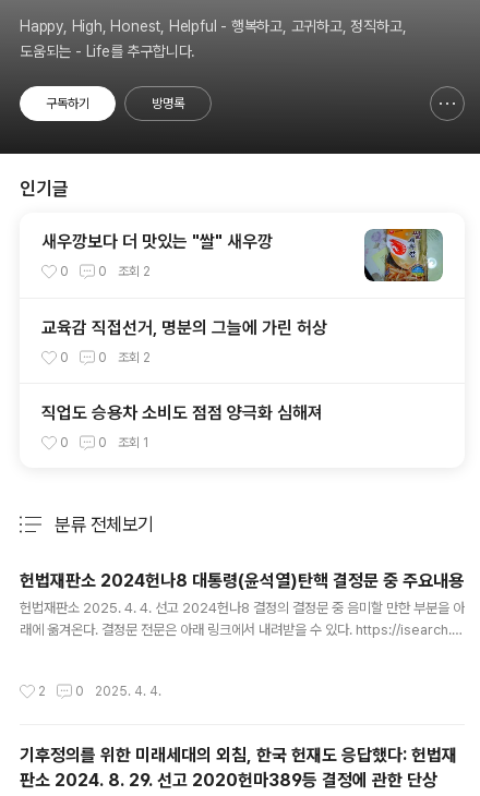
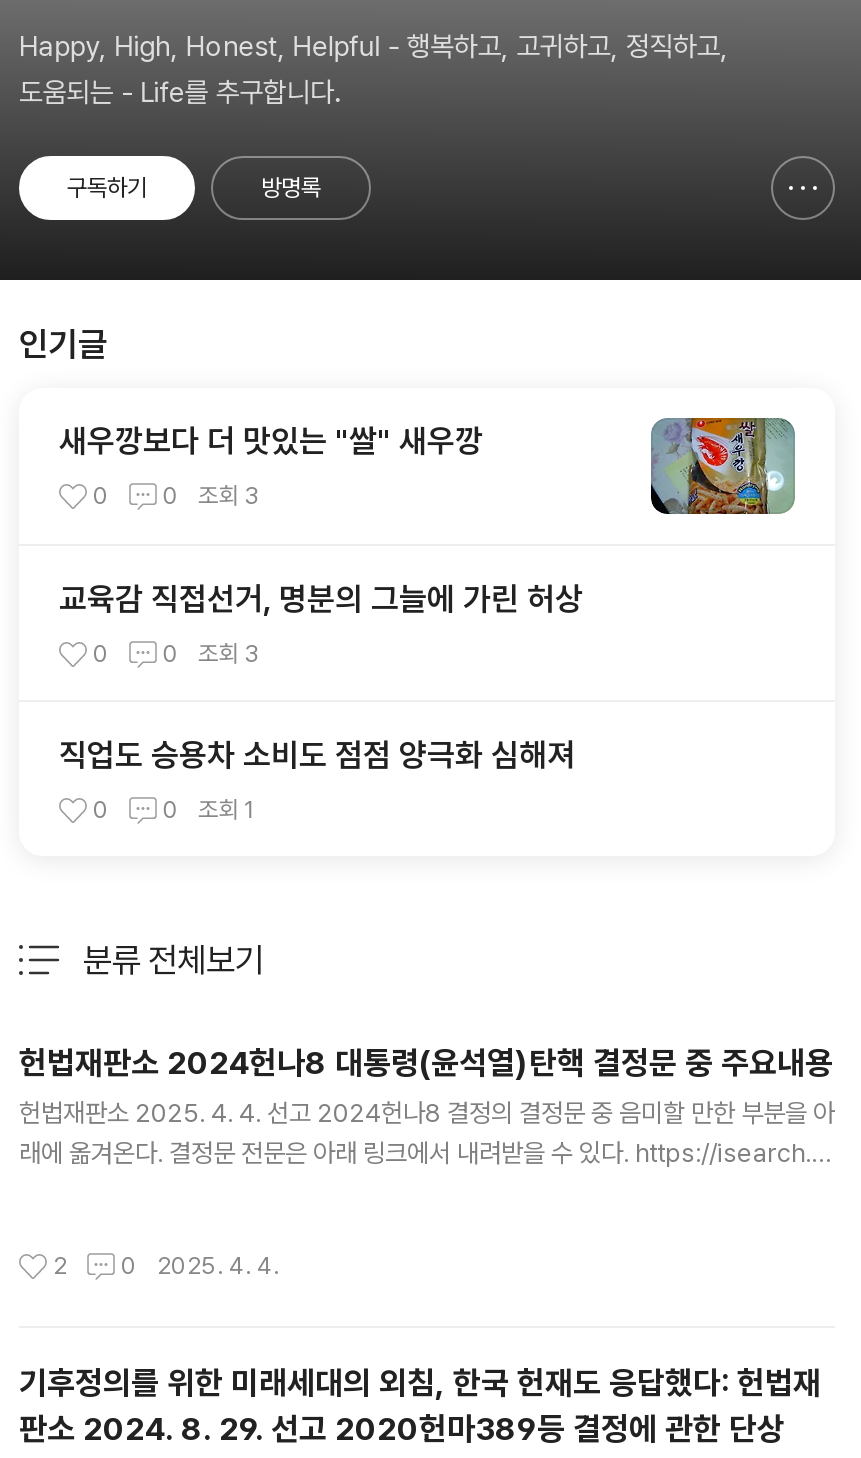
[60,264,150,279] 0 0 조회 2 -> [93,482,260,510] 0 0 조회 3
[60,350,150,365] 0 0 조회 2 -> [93,640,260,668] 0 0 조회 3

